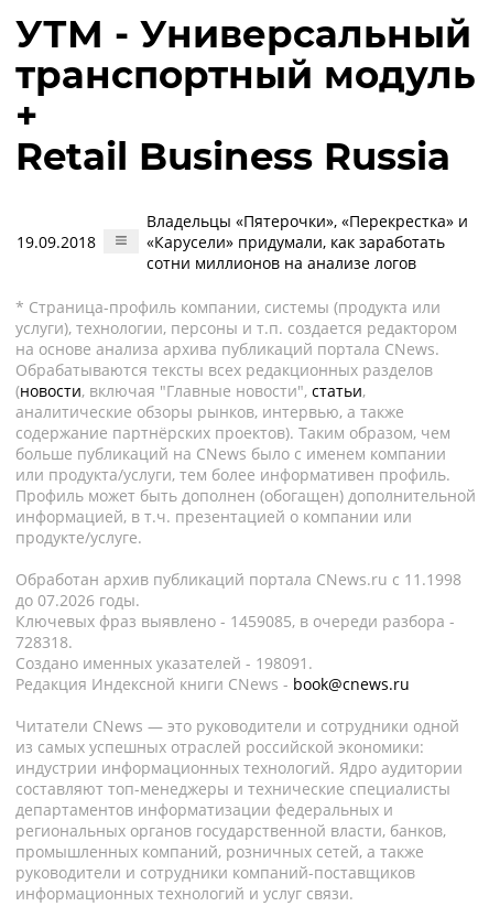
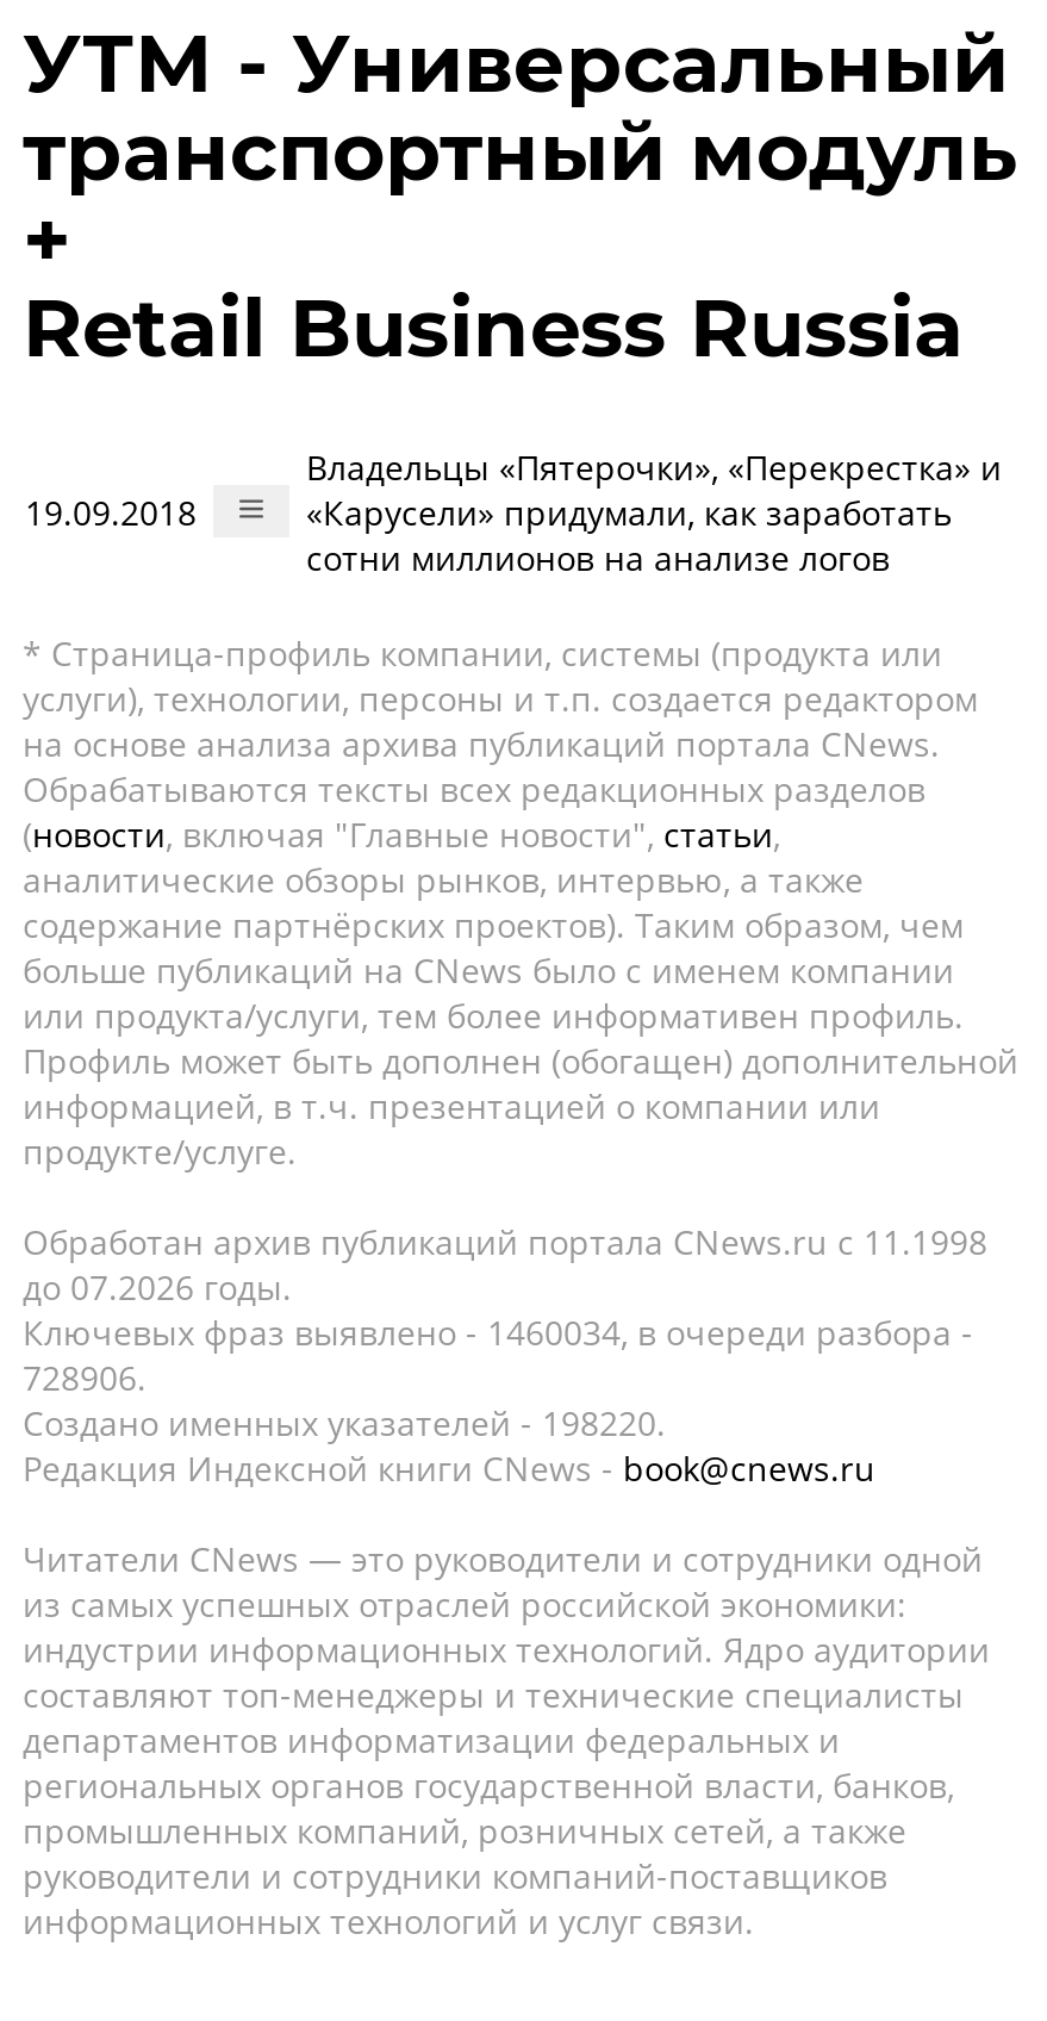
[15,611,455,632] Ключевых фраз выявлено - 1459085, в очереди разбора - -> [23,1310,973,1355] Ключевых фраз выявлено - 1460034, в очереди разбора -
[15,632,73,652] 728318. -> [23,1355,147,1400] 728906.
[15,652,313,673] Создано именных указателей - 198091. -> [23,1400,666,1445] Создано именных указателей - 198220.

